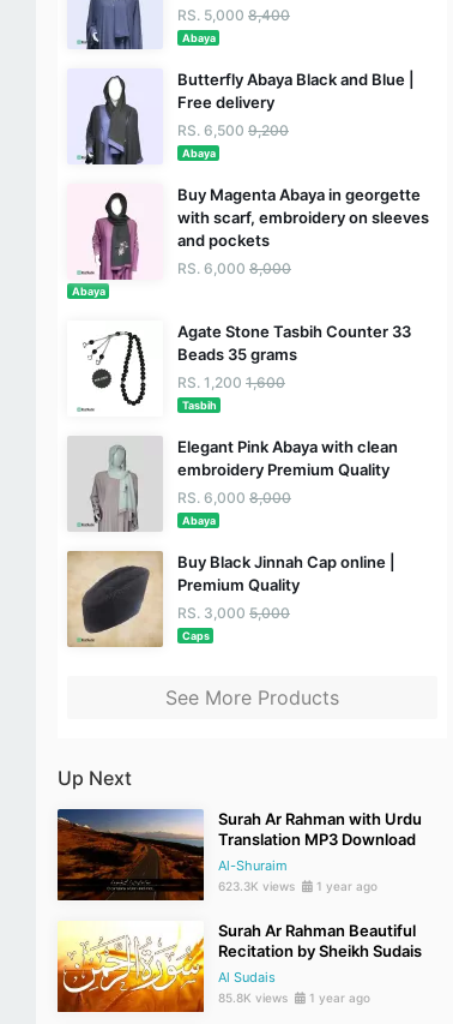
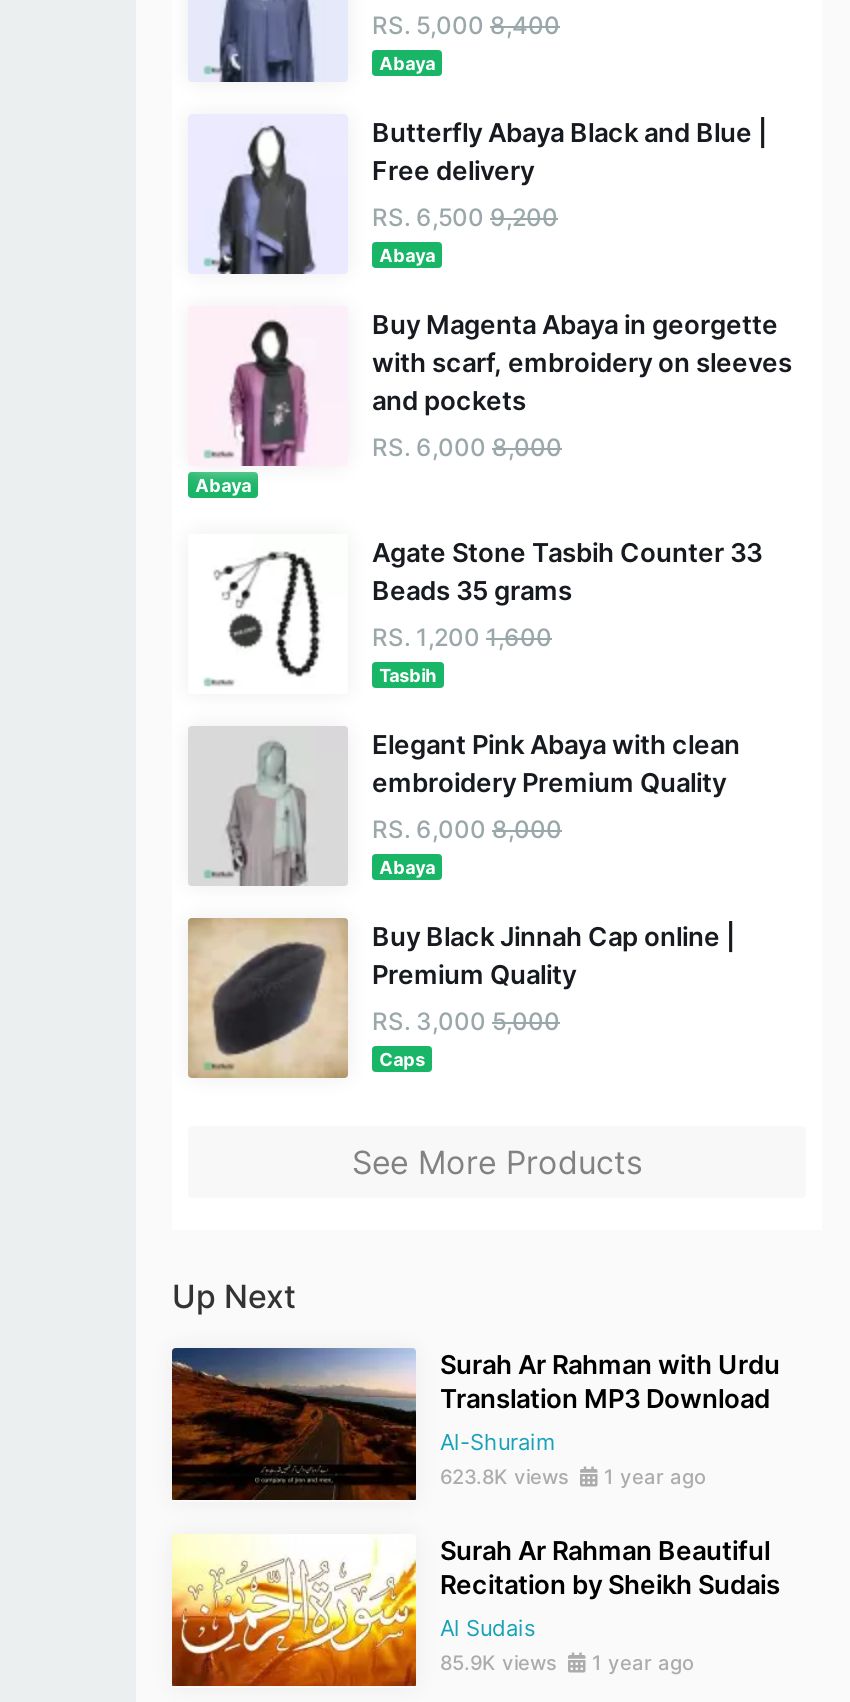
[218,879,377,893] 623.3K views 1 year ago -> [440,1464,706,1488] 623.8K views 1 year ago
[218,991,370,1005] 85.8K views 1 year ago -> [440,1650,694,1674] 85.9K views 1 year ago

